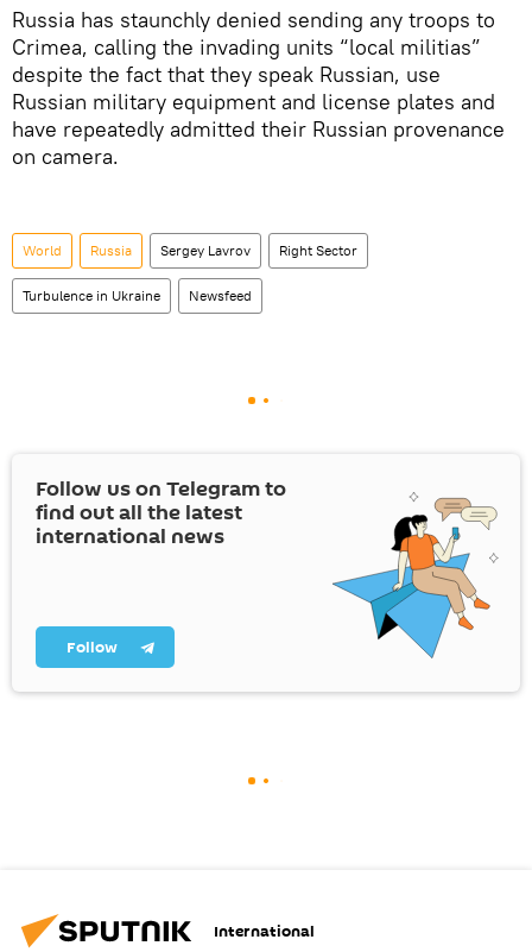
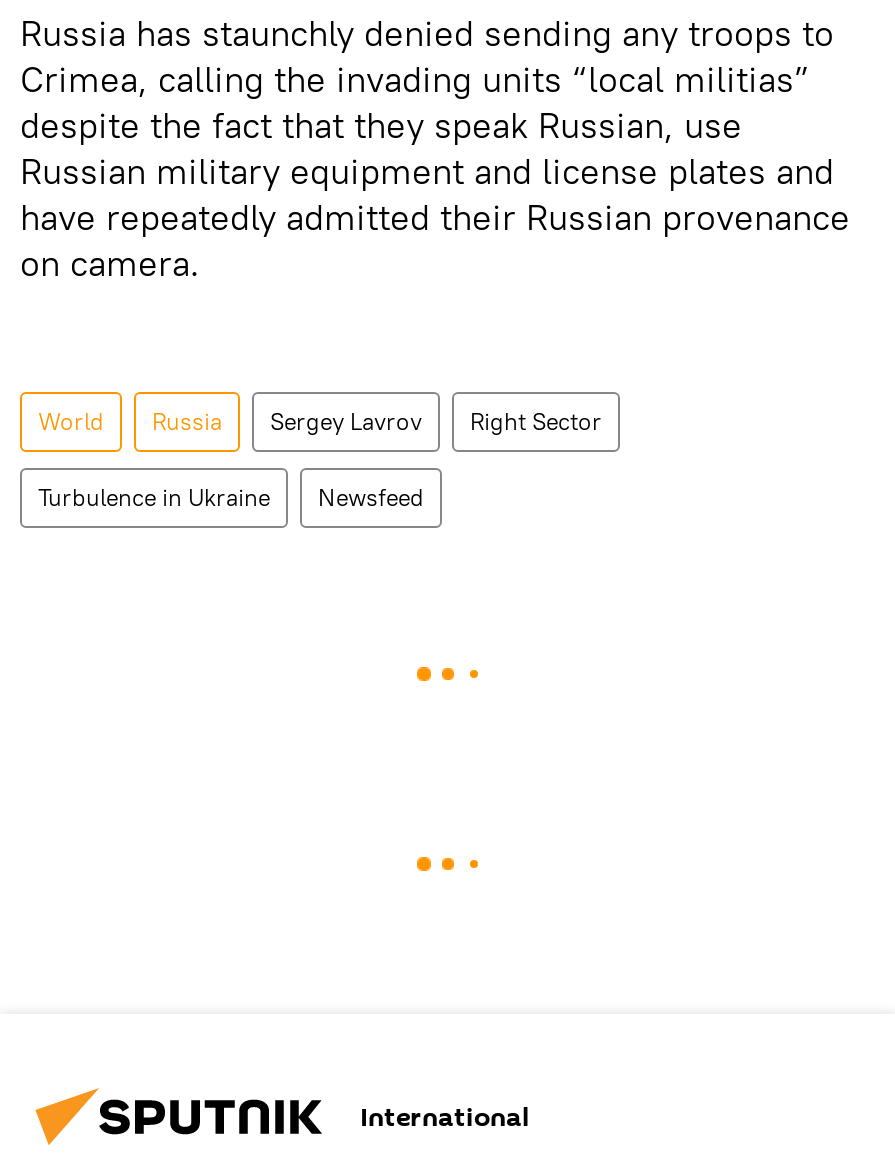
[36,474,499,660] [image] | Follow us on Telegram to | find out all the latest | international news -> none
[66,636,118,658] Follow -> none

